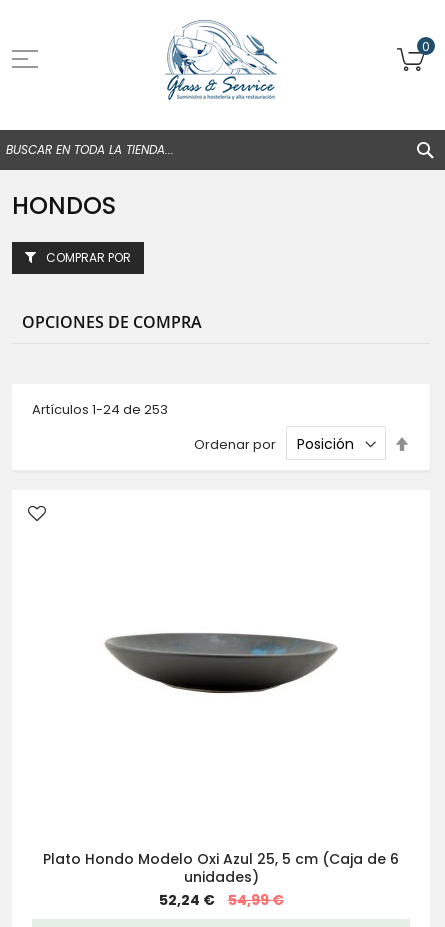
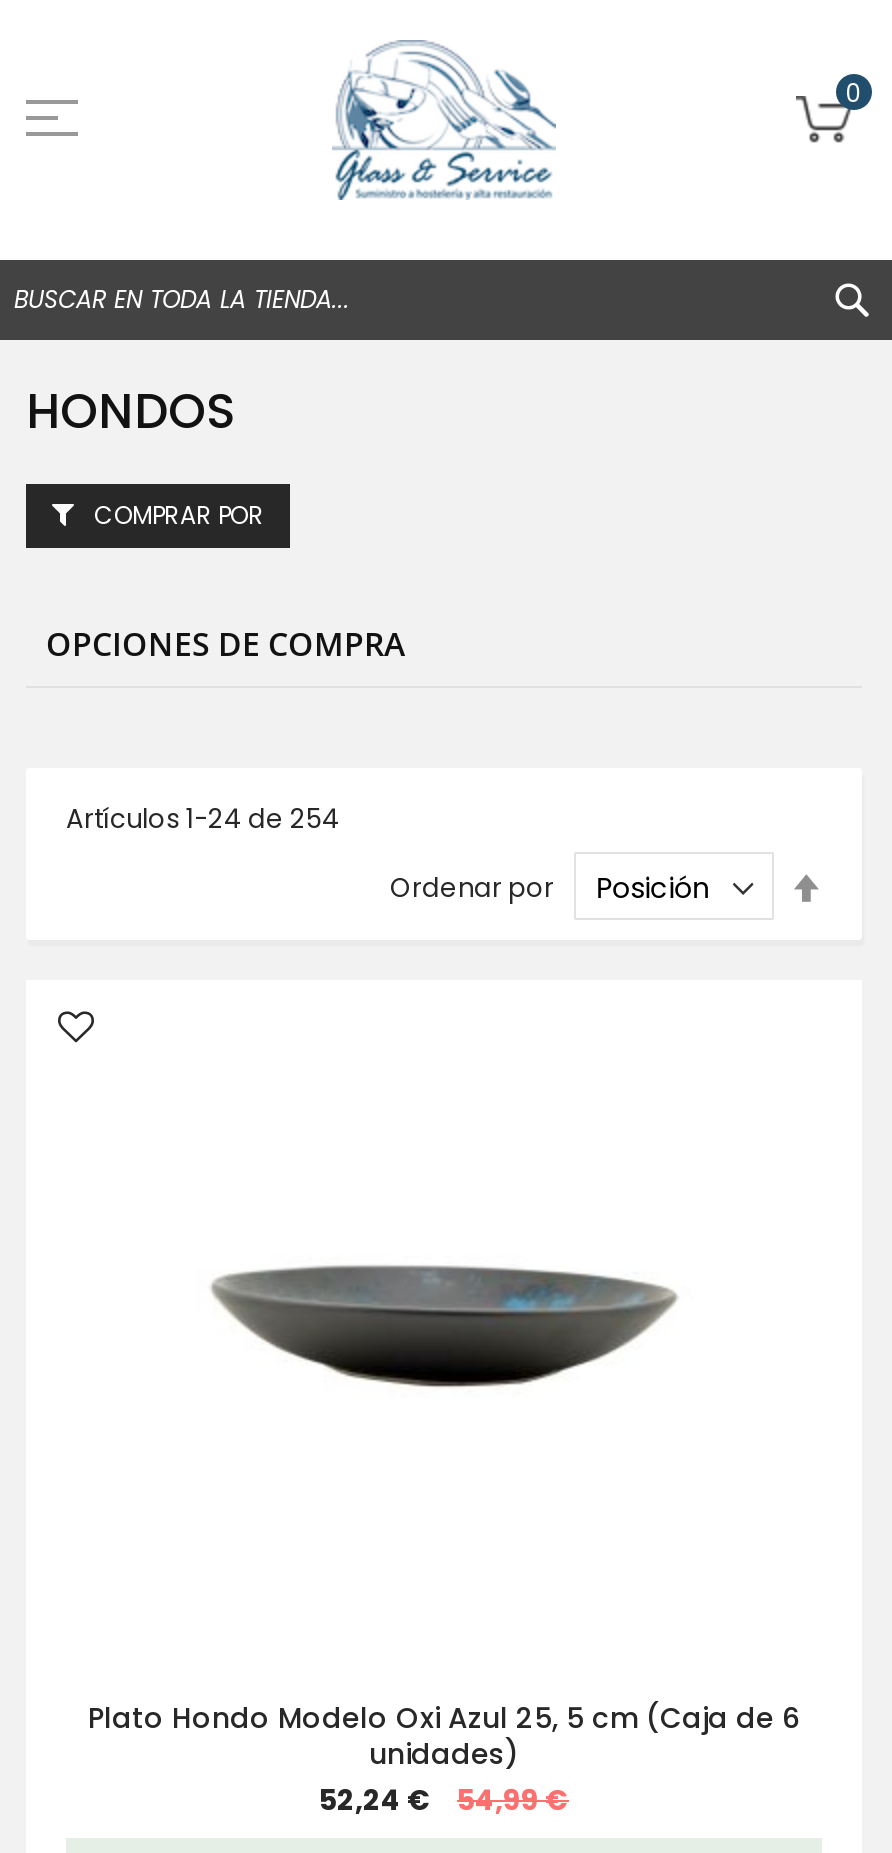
[32,400,168,419] Artículos 1 -24 de 253 -> [66,800,340,838] Artículos 1 -24 de 254

